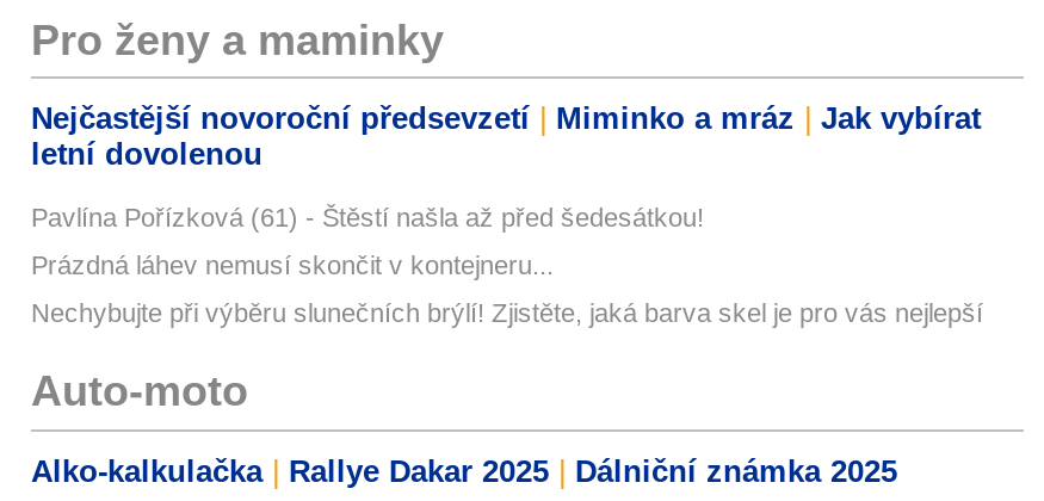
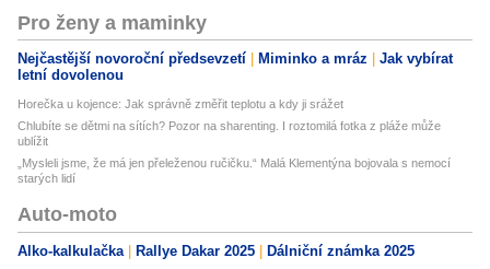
[31,204,704,232] Pavlína Pořízková (61) - Štěstí našla až před šedesátkou! -> [17,98,343,111] Horečka u kojence: Jak správně změřit teplotu a kdy ji srážet
[31,251,554,280] Prázdná láhev nemusí skončit v kontejneru... -> [17,120,441,148] Chlubíte se dětmi na sítích? Pozor na sharenting. I roztomilá fotka z pláže může | ublížit
[31,299,983,328] Nechybujte při výběru slunečních brýlí! Zjistěte, jaká barva skel je pro vás nejlepší -> [17,157,451,185] „Mysleli jsme, že má jen přeleženou ručičku.“ Malá Klementýna bojovala s nemocí | starých lidí

